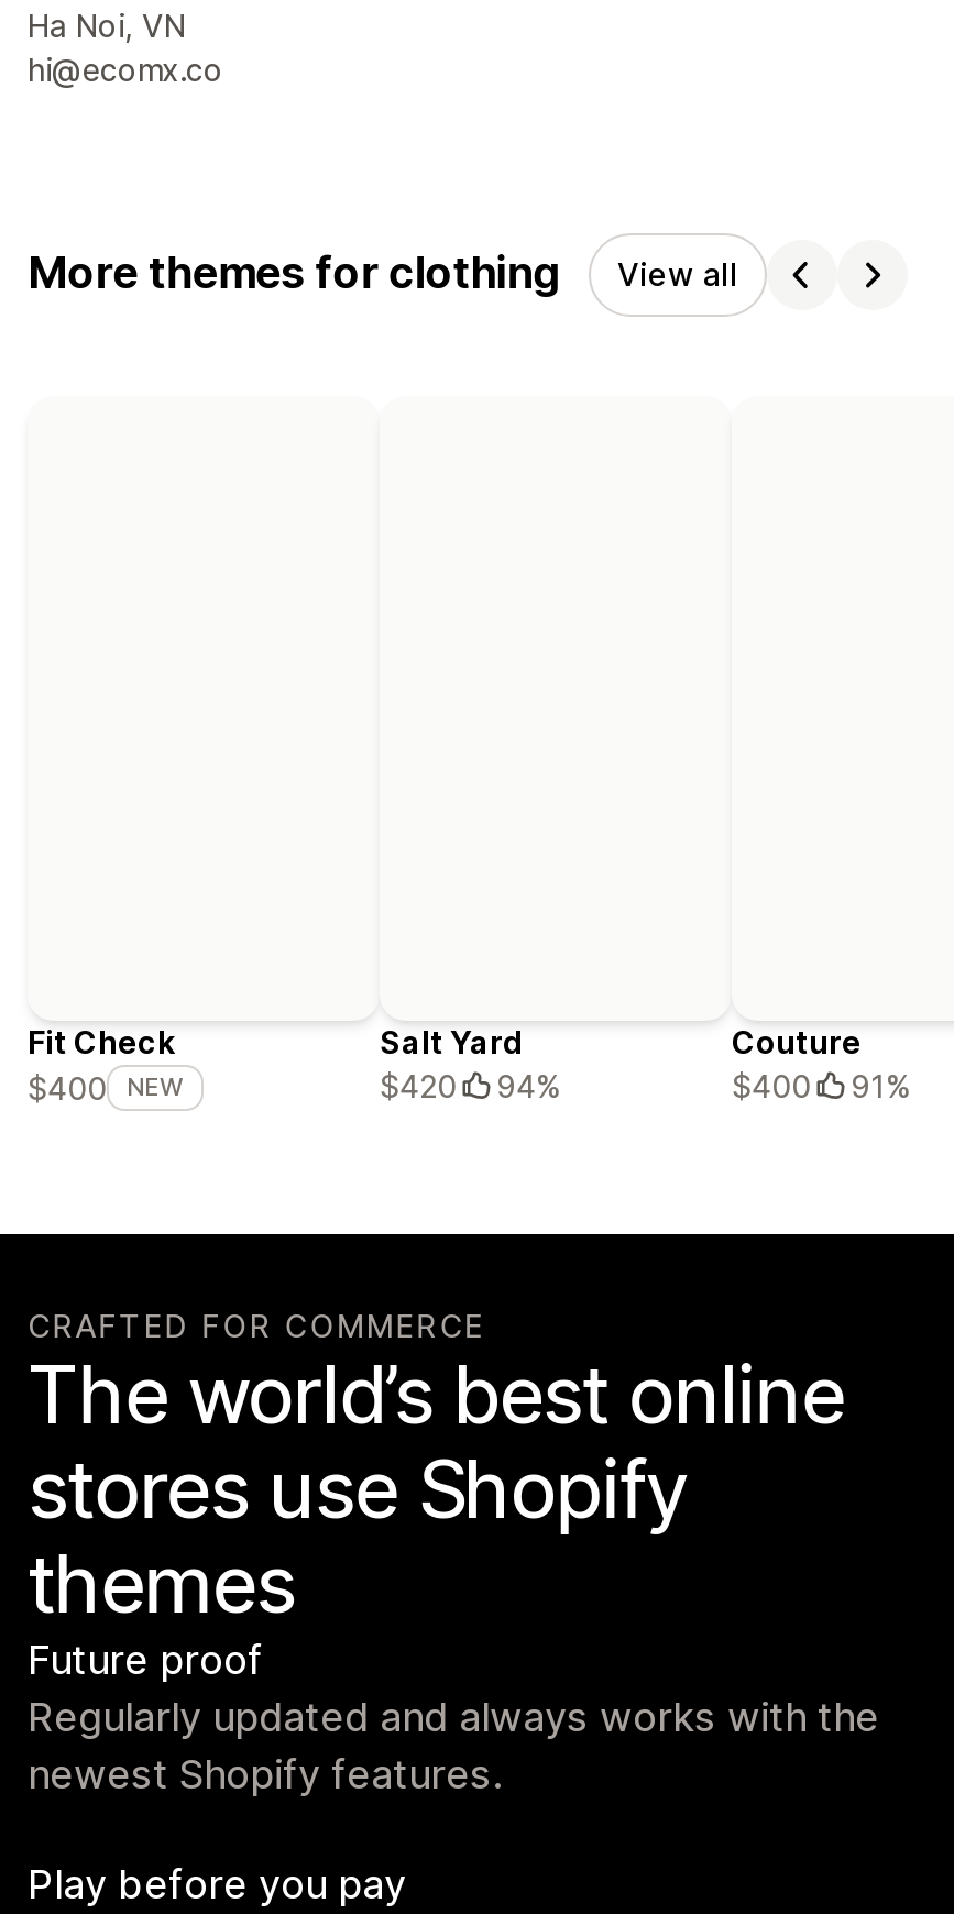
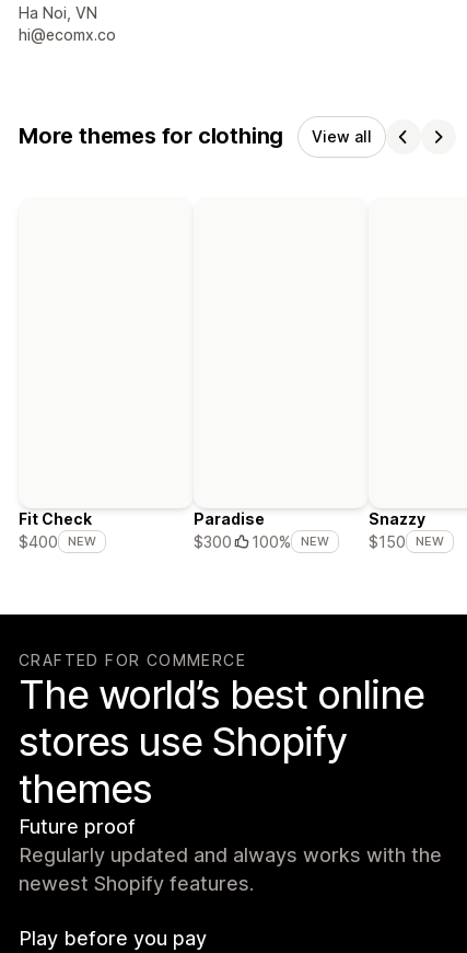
[380,1024,560,1105] Salt Yard | $420 | 94% -> [194,510,329,551] Paradise | $300 | 100% | NEW
[732,1024,910,1105] Couture | $400 | 91% -> [369,510,444,551] Snazzy | $150 | NEW

